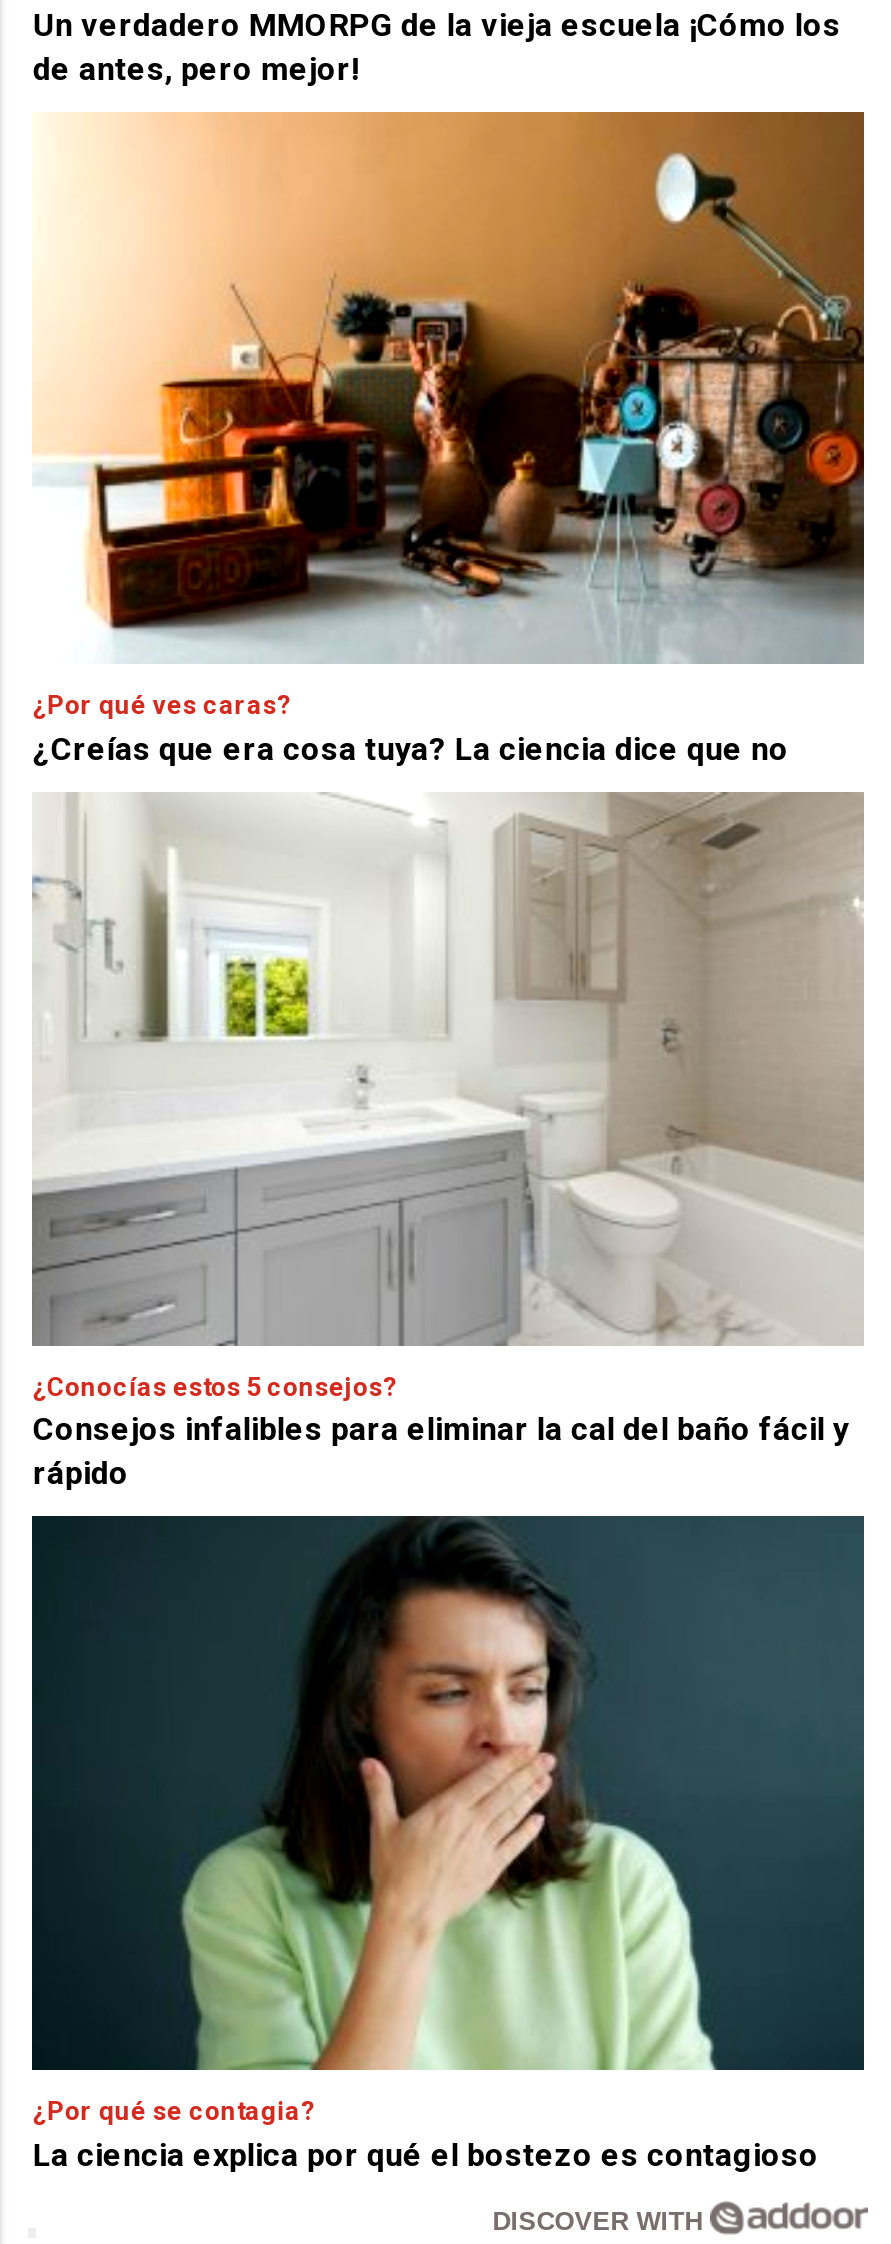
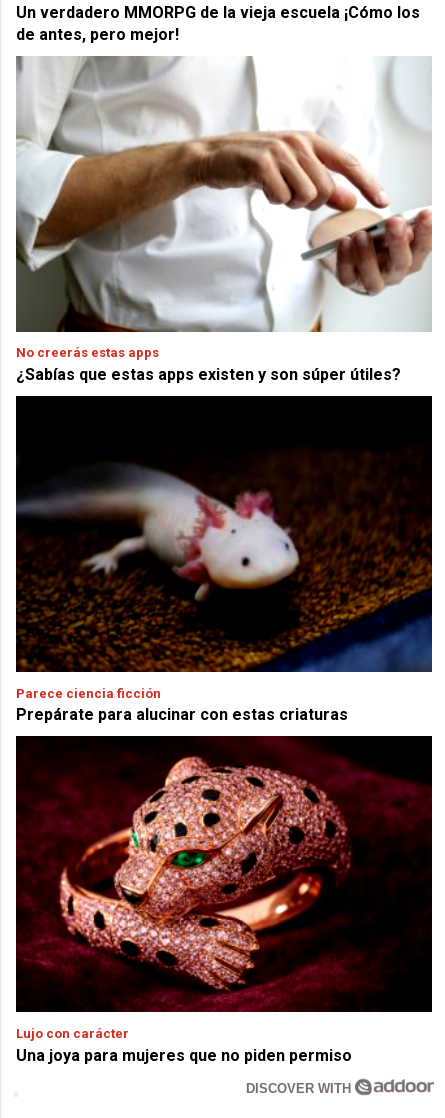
[32,110,866,768] [image] | ¿Por qué ves caras? | ¿Creías que era cosa tuya? La ciencia dice que no -> [15,55,432,384] [image] | No creerás estas apps | ¿Sabías que estas apps existen y son súper útiles?
[30,794,864,1493] [image] | ¿Conocías estos 5 consejos? | Consejos infalibles para eliminar la cal del baño fácil y | rápido -> [15,395,433,724] [image] | Parece ciencia ficción | Prepárate para alucinar con estas criaturas
[33,1516,864,2173] [image] | ¿Por qué se contagia? | La ciencia explica por qué el bostezo es contagioso -> [16,736,432,1065] [image] | Lujo con carácter | Una joya para mujeres que no piden permiso

